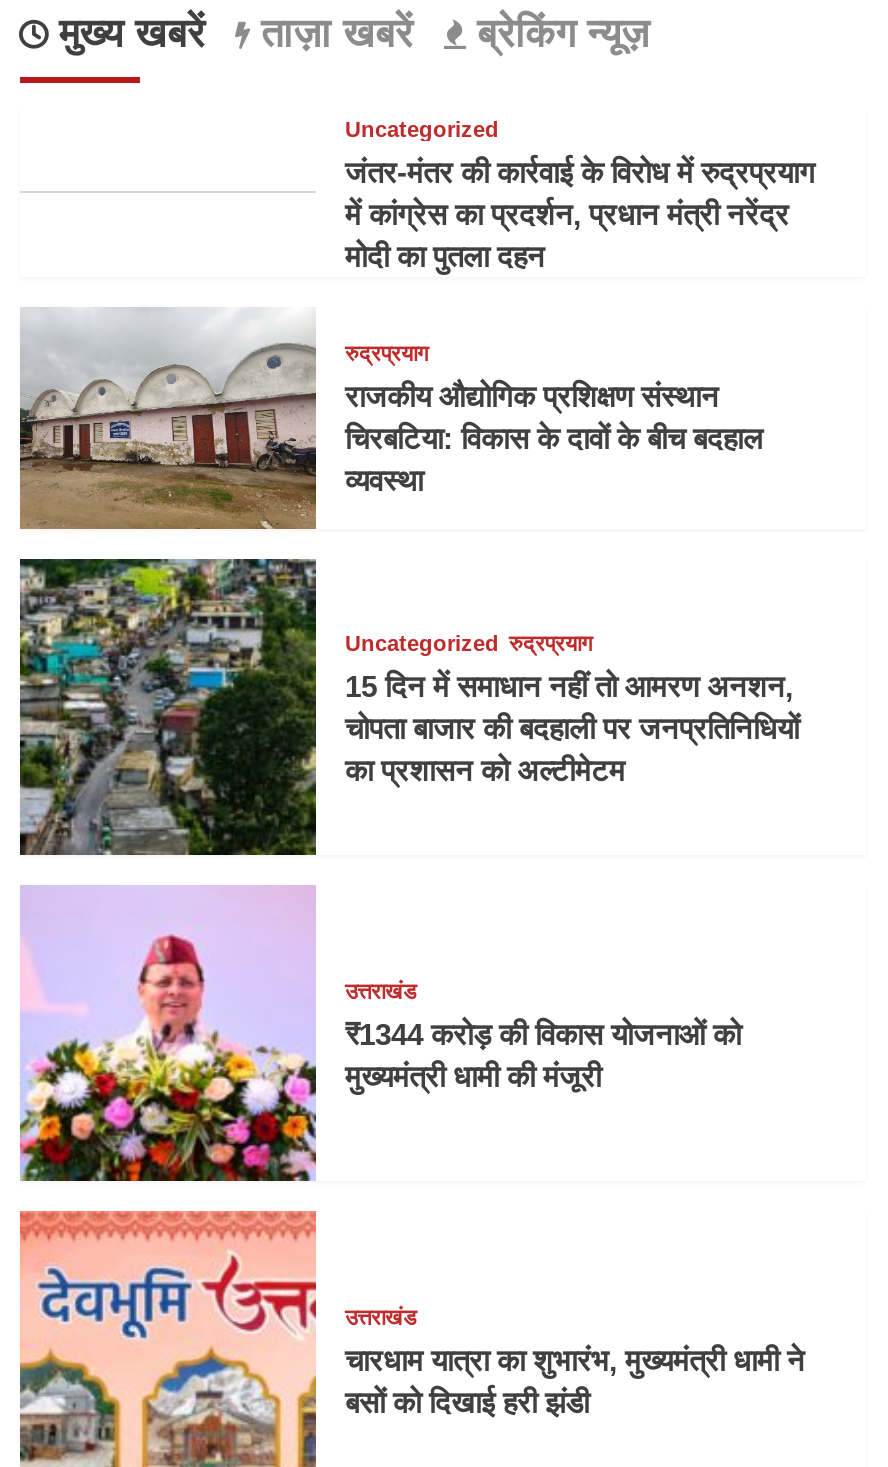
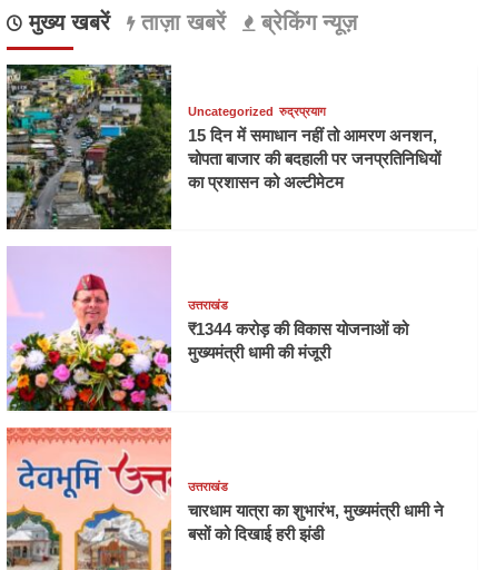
[18,116,815,534] [image] | Uncategorized | जंतर-मंतर की कार्रवाई के विरोध में रुद्रप्रयाग | में कांग्रेस का प्रदर्शन, प्रधान मंत्री नरेंद्र | मोदी का पुतला दहन | रुद्रप्रयाग | राजकीय औद्योगिक प्रशिक्षण संस्थान | चिरबटिया: विकास के दावों के बीच बदहाल | व्यवस्था -> none

